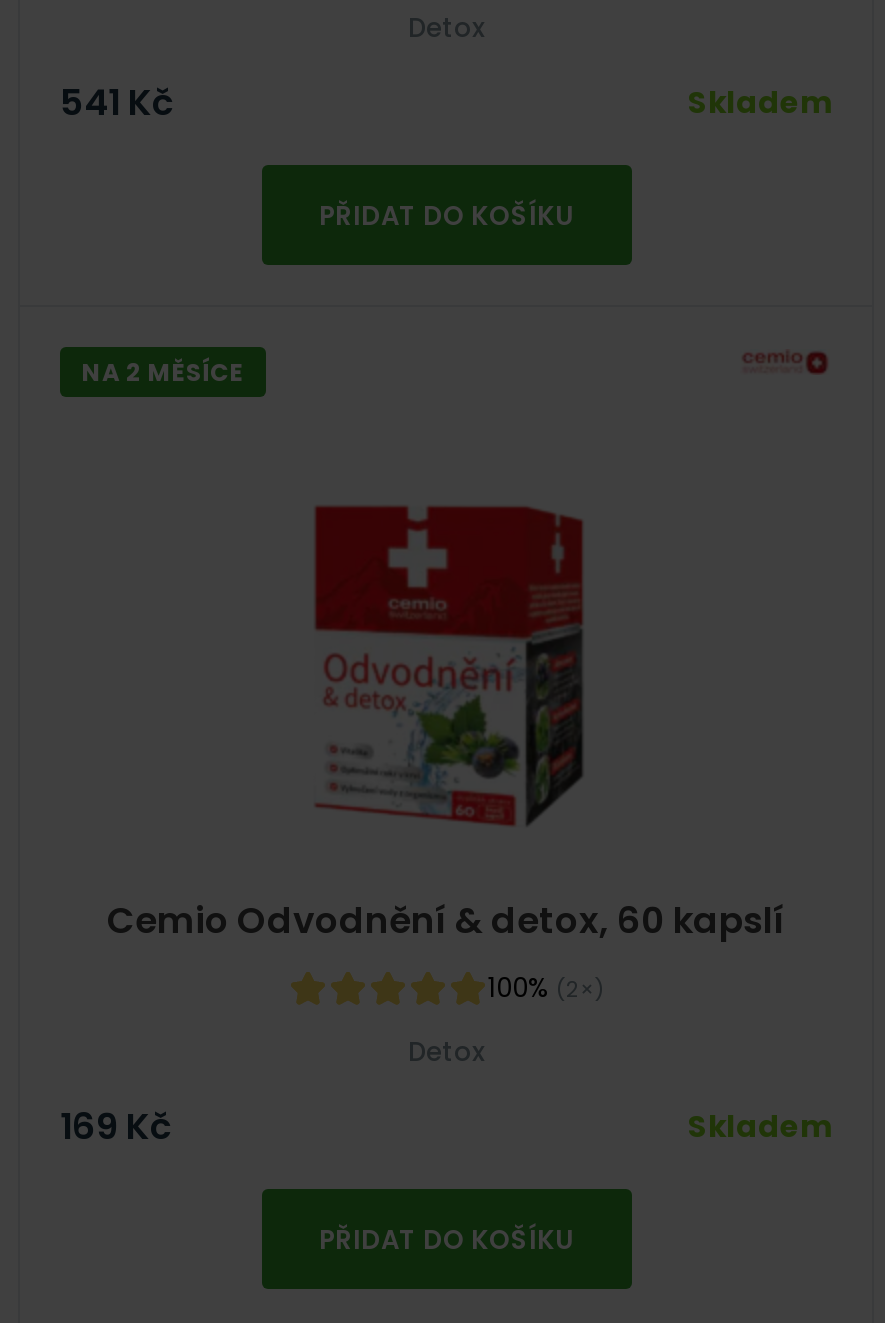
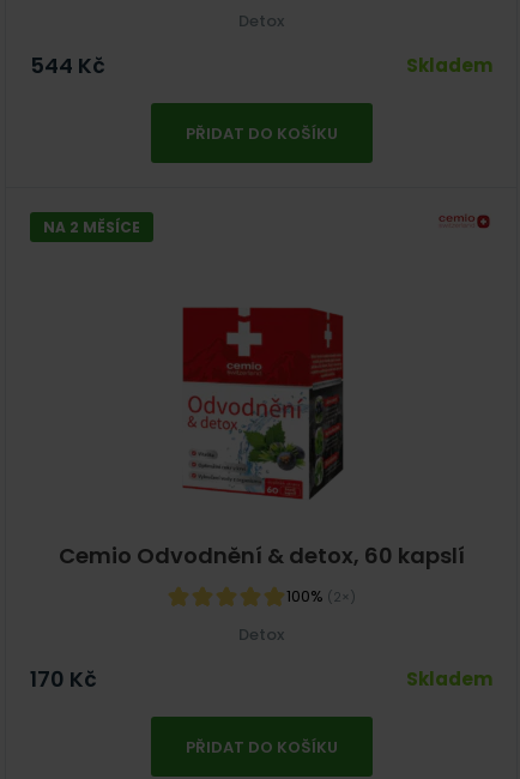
[60,77,174,127] 541 Kč -> [30,50,105,80] 544 Kč
[60,1101,172,1151] 169 Kč -> [30,664,97,694] 170 Kč

